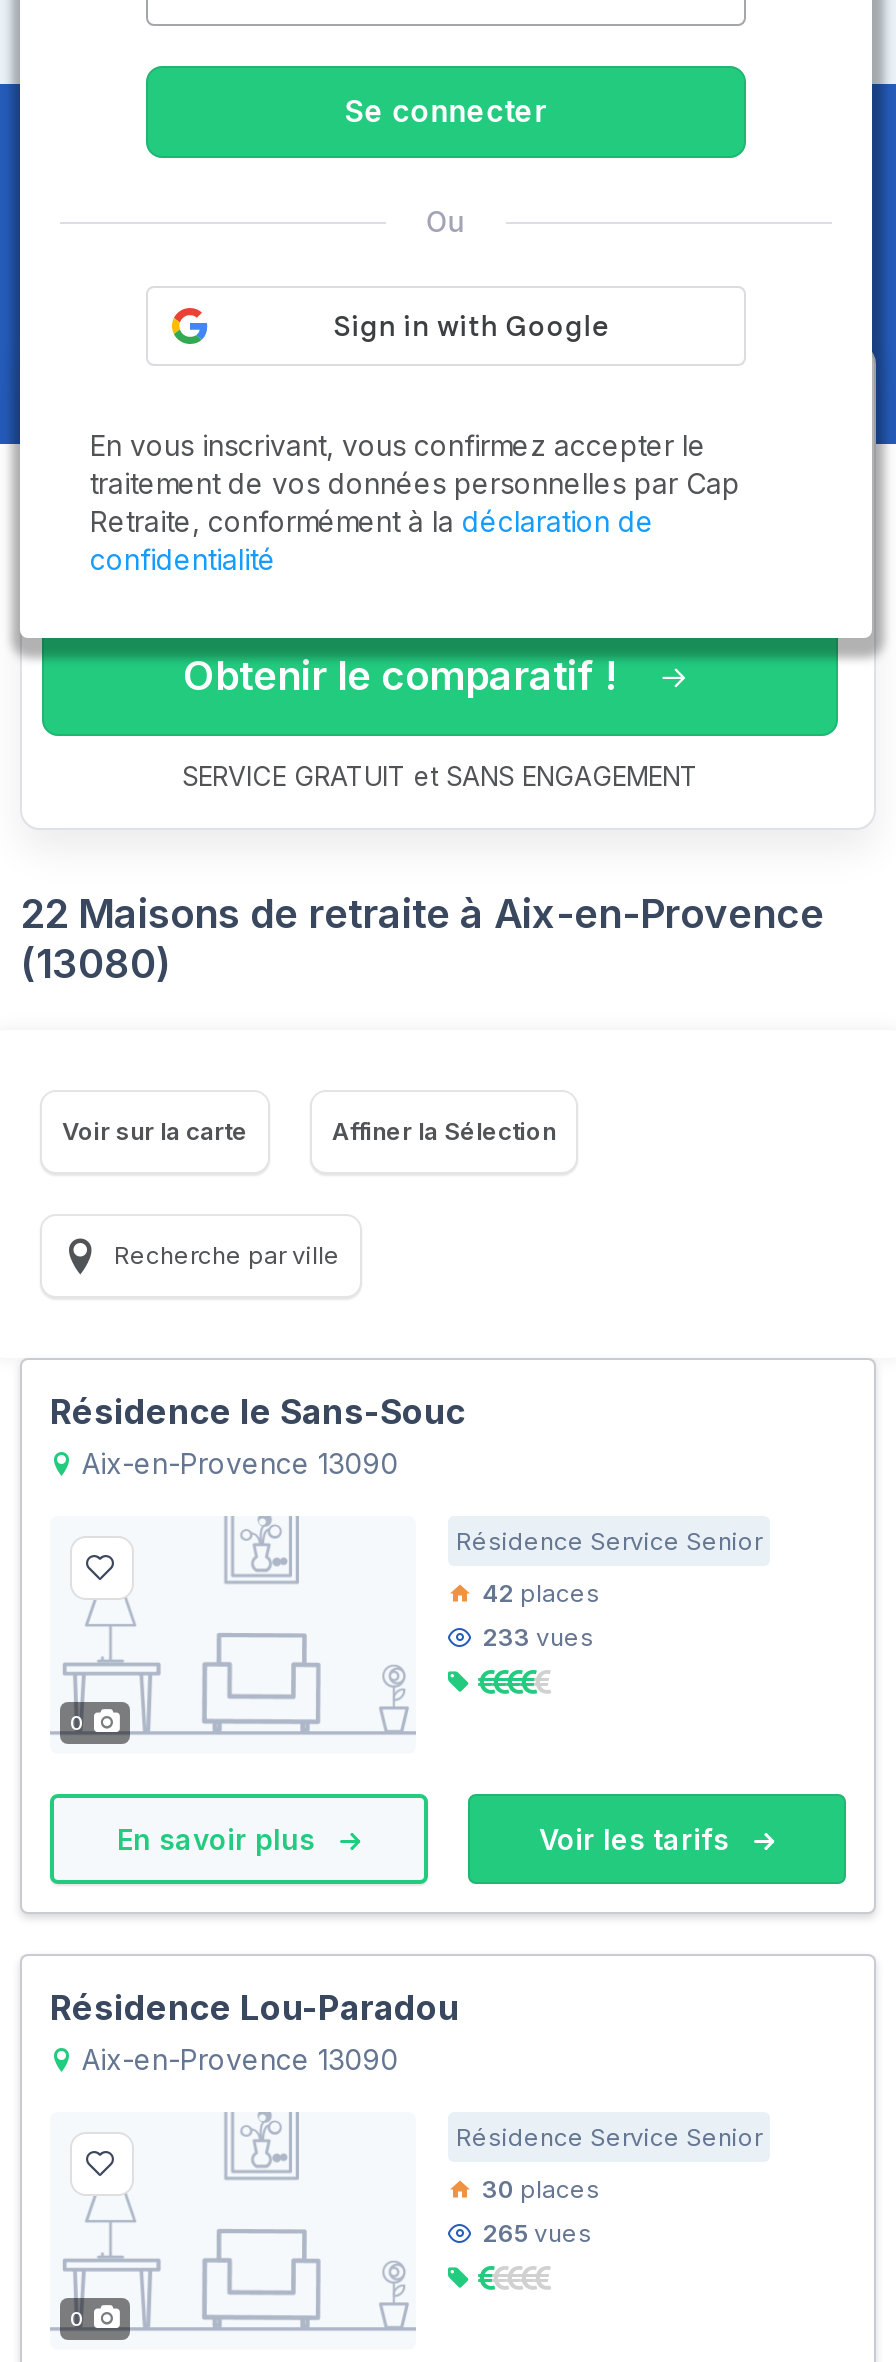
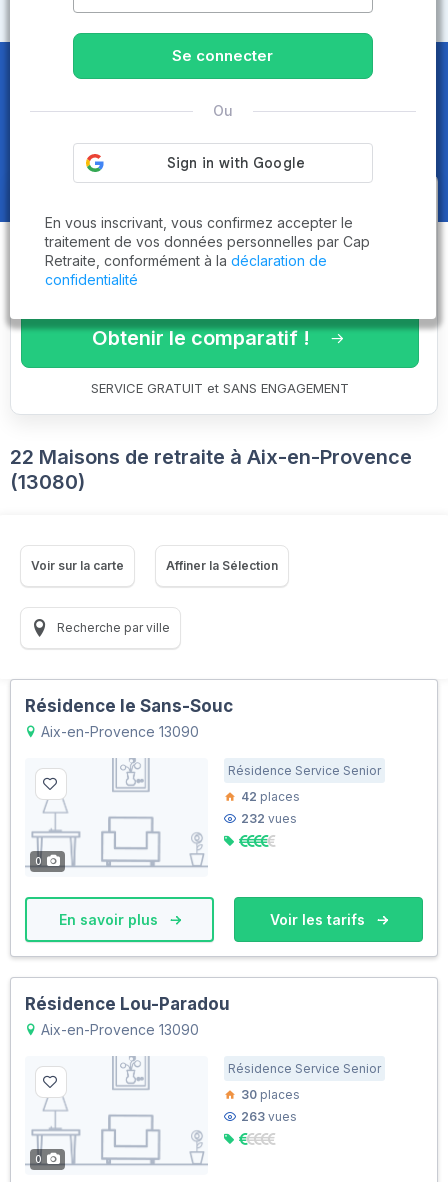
[482,1621,594,1651] 233 vues -> [241,811,297,826] 232 vues
[482,2217,592,2247] 265 vues -> [241,1109,297,1124] 263 vues

